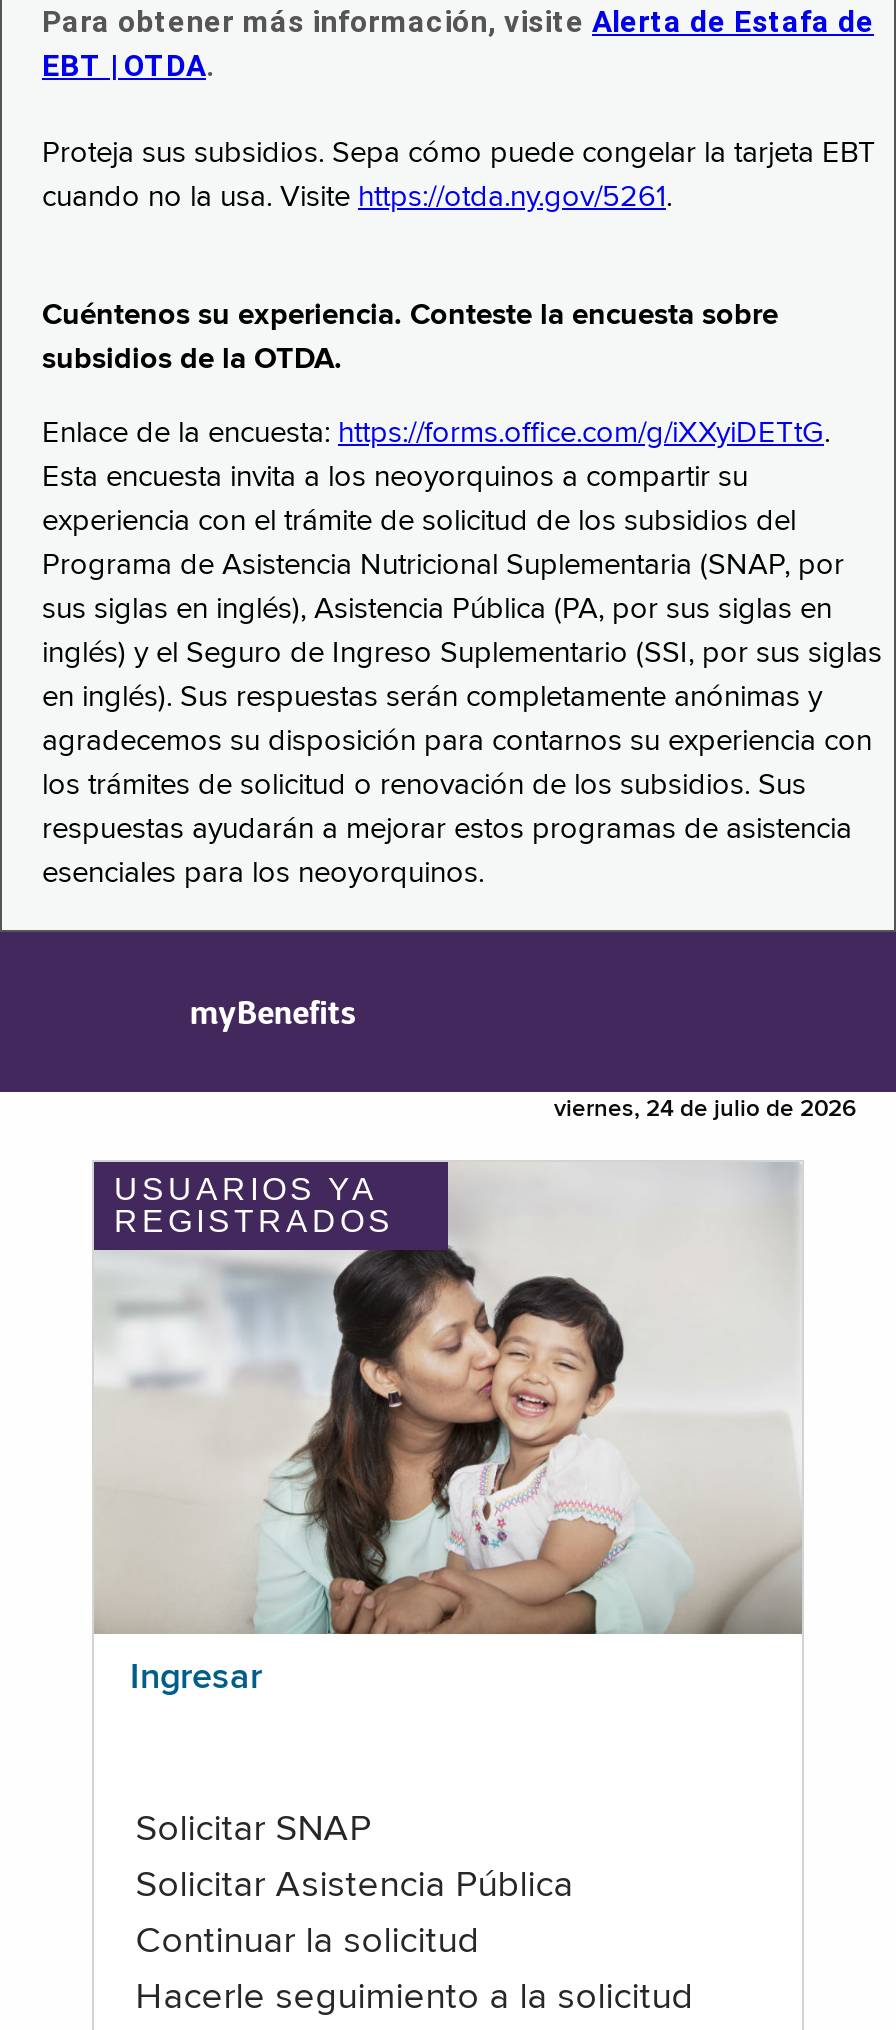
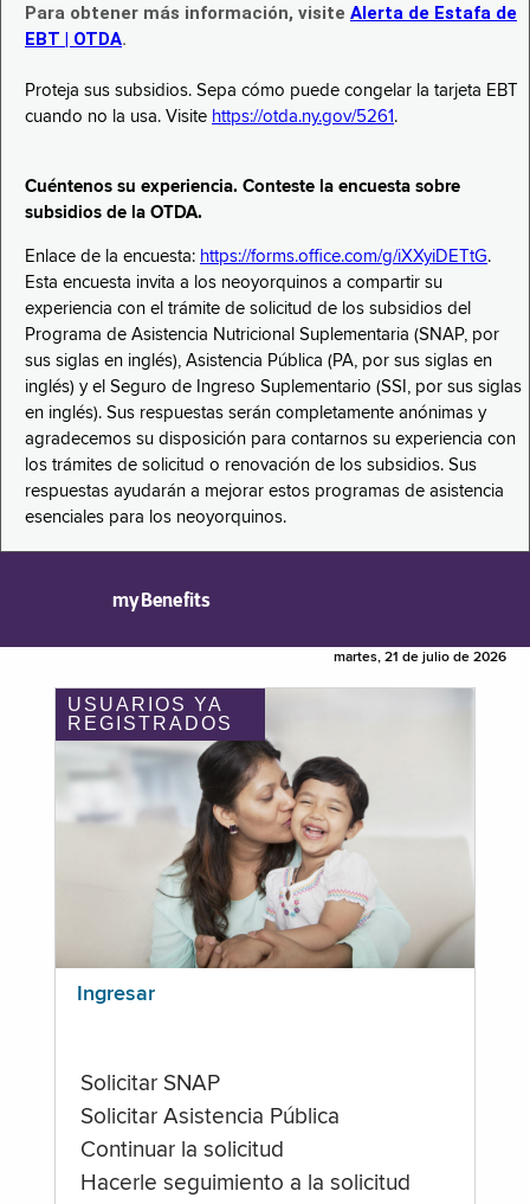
[554,1098,856,1122] viernes, 24 de julio de 2026 -> [334,651,506,665] martes, 21 de julio de 2026

